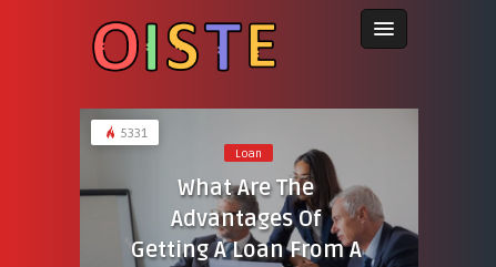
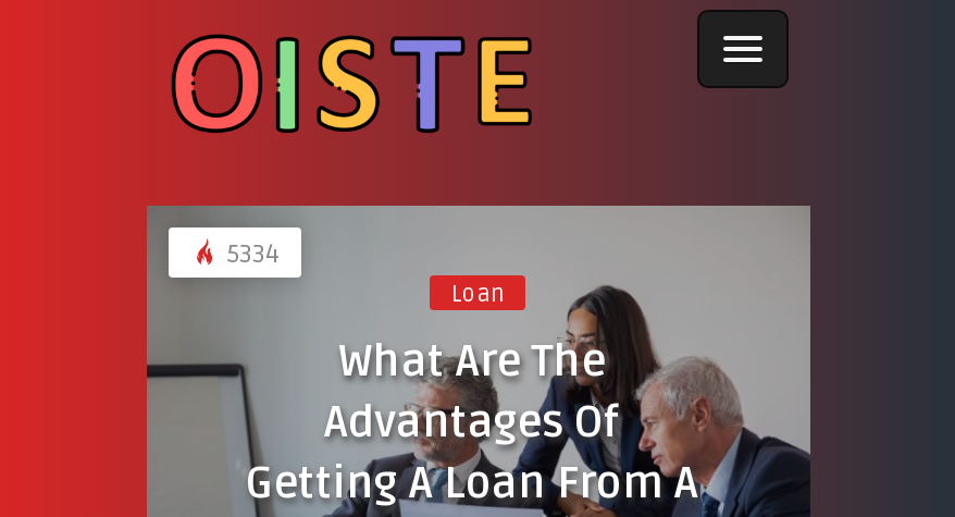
[117,125,147,142] 5331 -> [220,238,278,271] 5334

